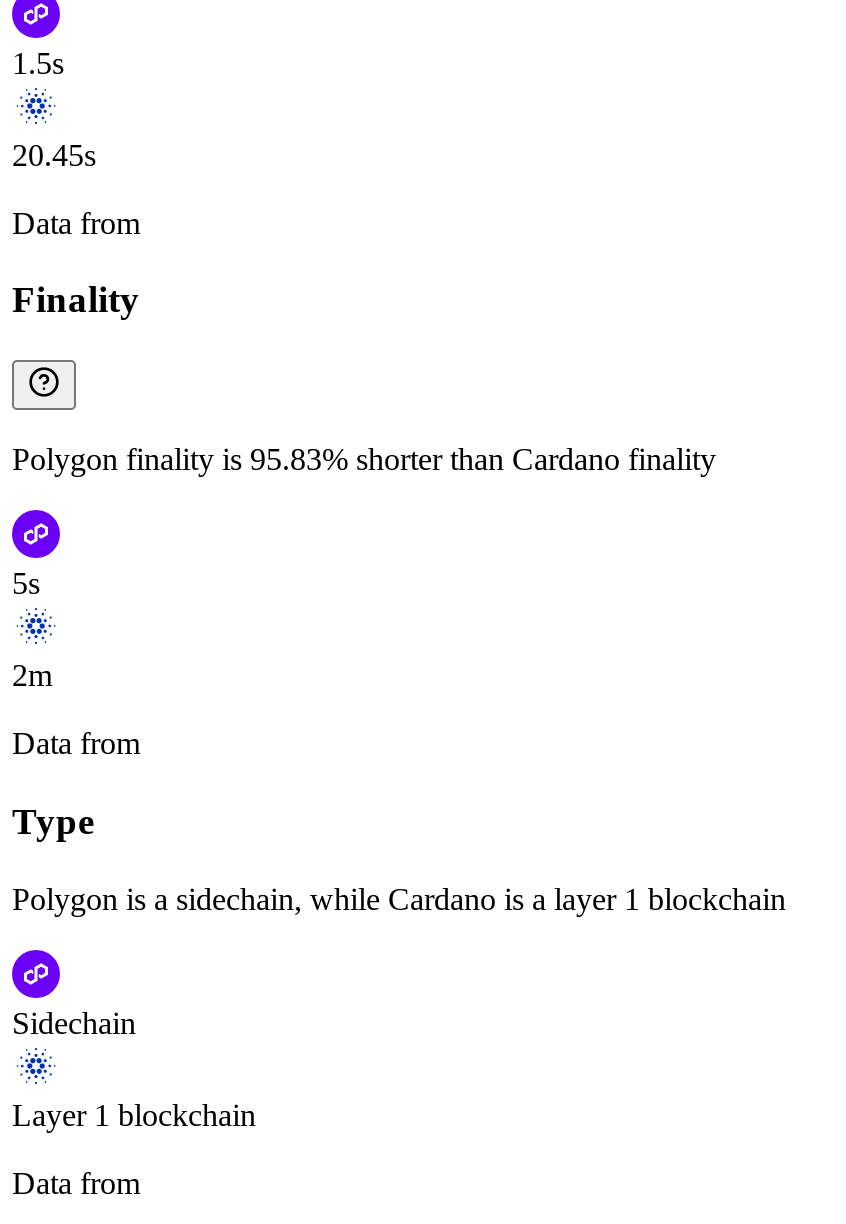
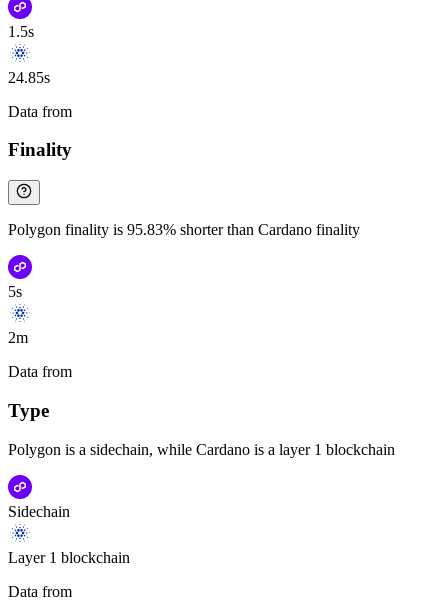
[12,138,96,172] 20.45s -> [8,69,50,86] 24.85s

